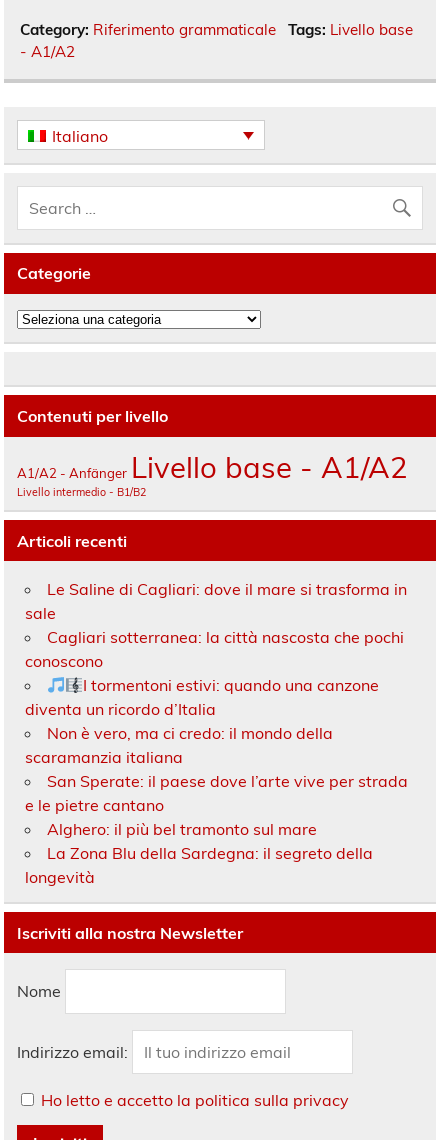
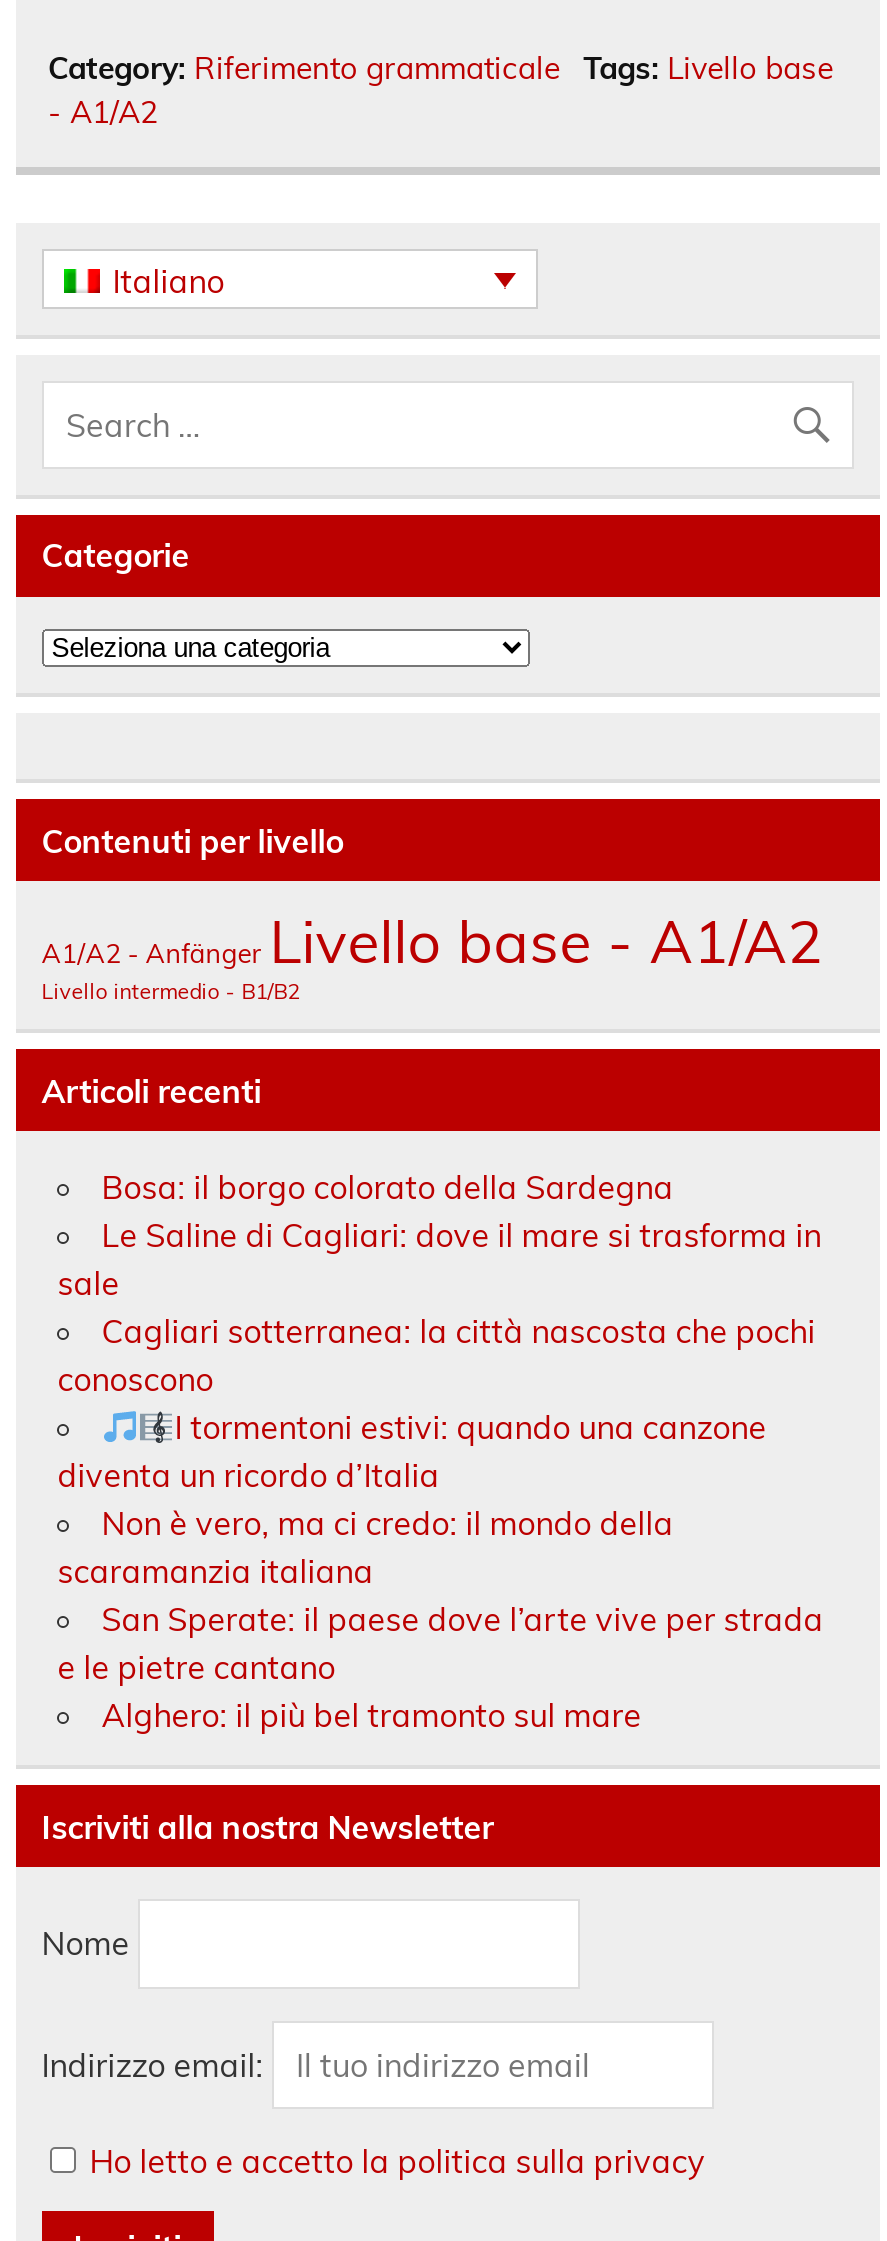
none -> [102,1168,674,1208] Bosa: il borgo colorato della Sardegna
moved [25,579,408,839] -> [58,1216,824,1736]: Le Saline di Cagliari: dove il mare si trasforma in | sale | Cagliari sotterranea: la città nascosta che pochi | ... | e le pietre cantano | Alghero: il più bel tramonto sul mare
[25,843,373,887] La Zona Blu della Sardegna: il segreto della | longevità -> none

